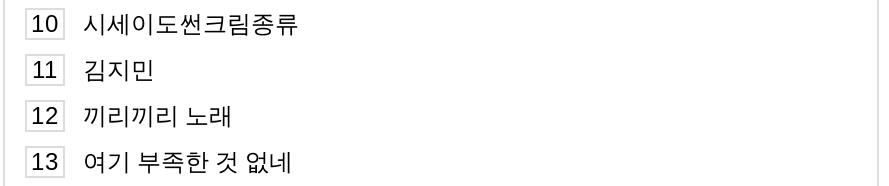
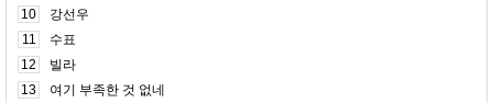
[83,10,299,38] 시세이도썬크림종류 -> [50,7,89,22] 강선우
[83,56,155,84] 김지민 -> [50,32,76,47] 수표
[83,102,233,130] 끼리끼리 노래 -> [50,57,76,72] 빌라

